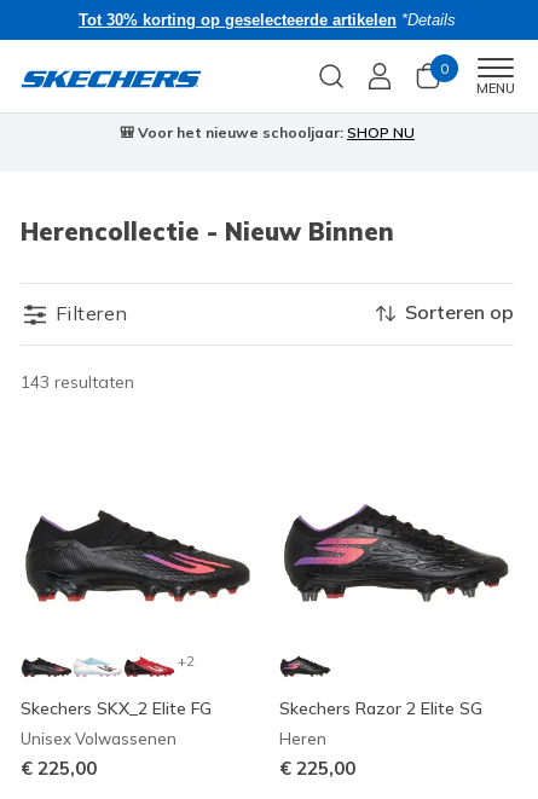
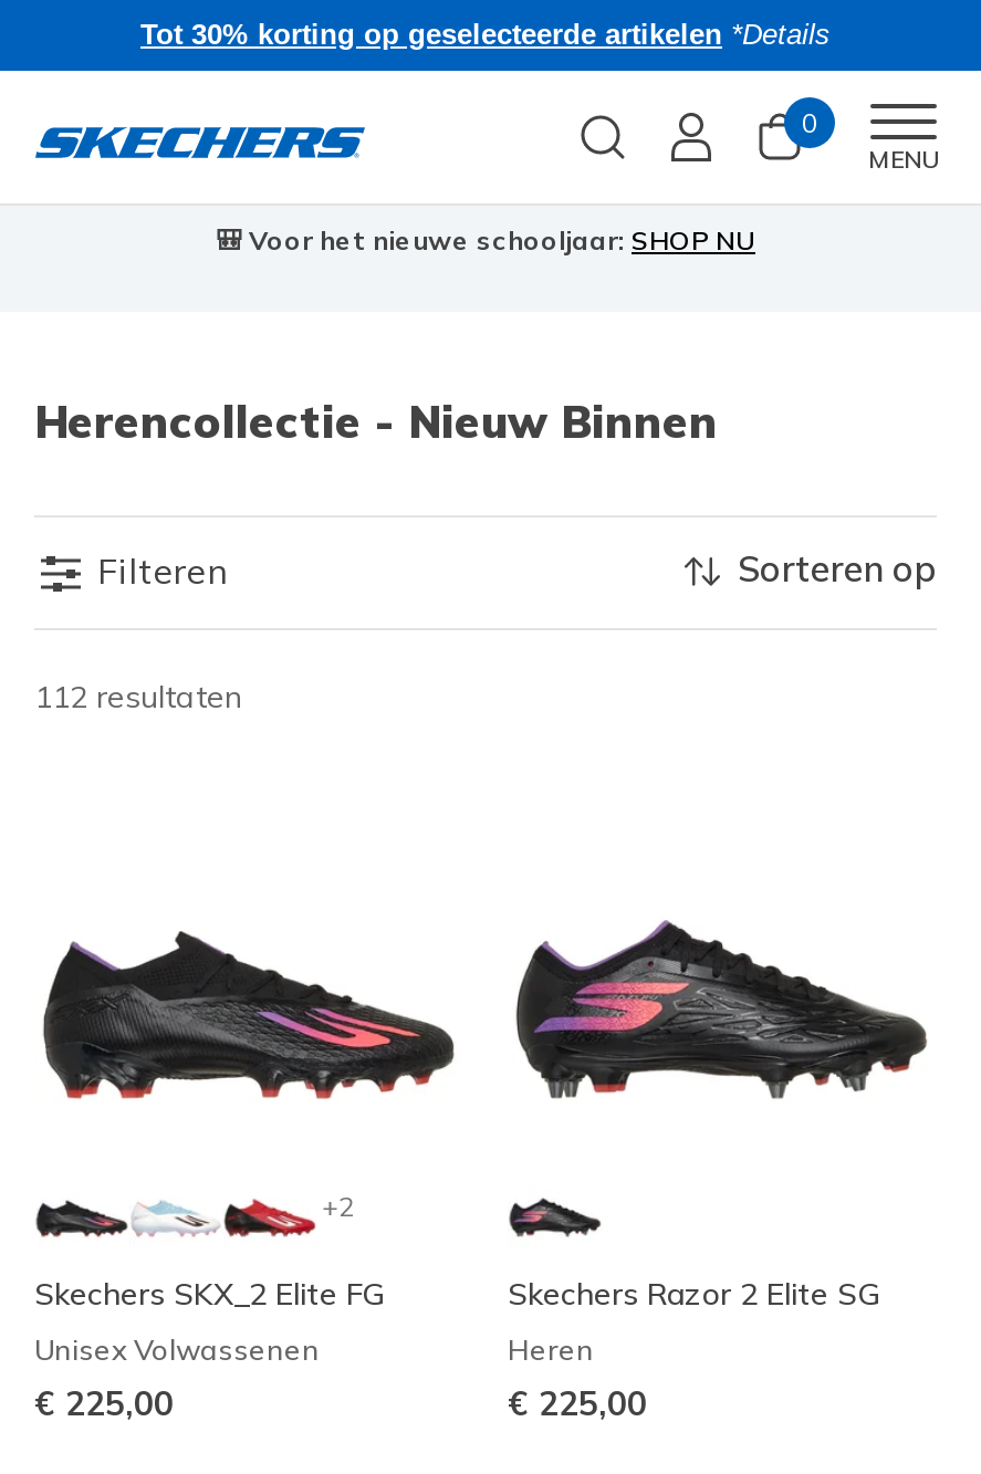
[21,371,134,393] 143 resultaten -> [34,677,242,717] 112 resultaten

